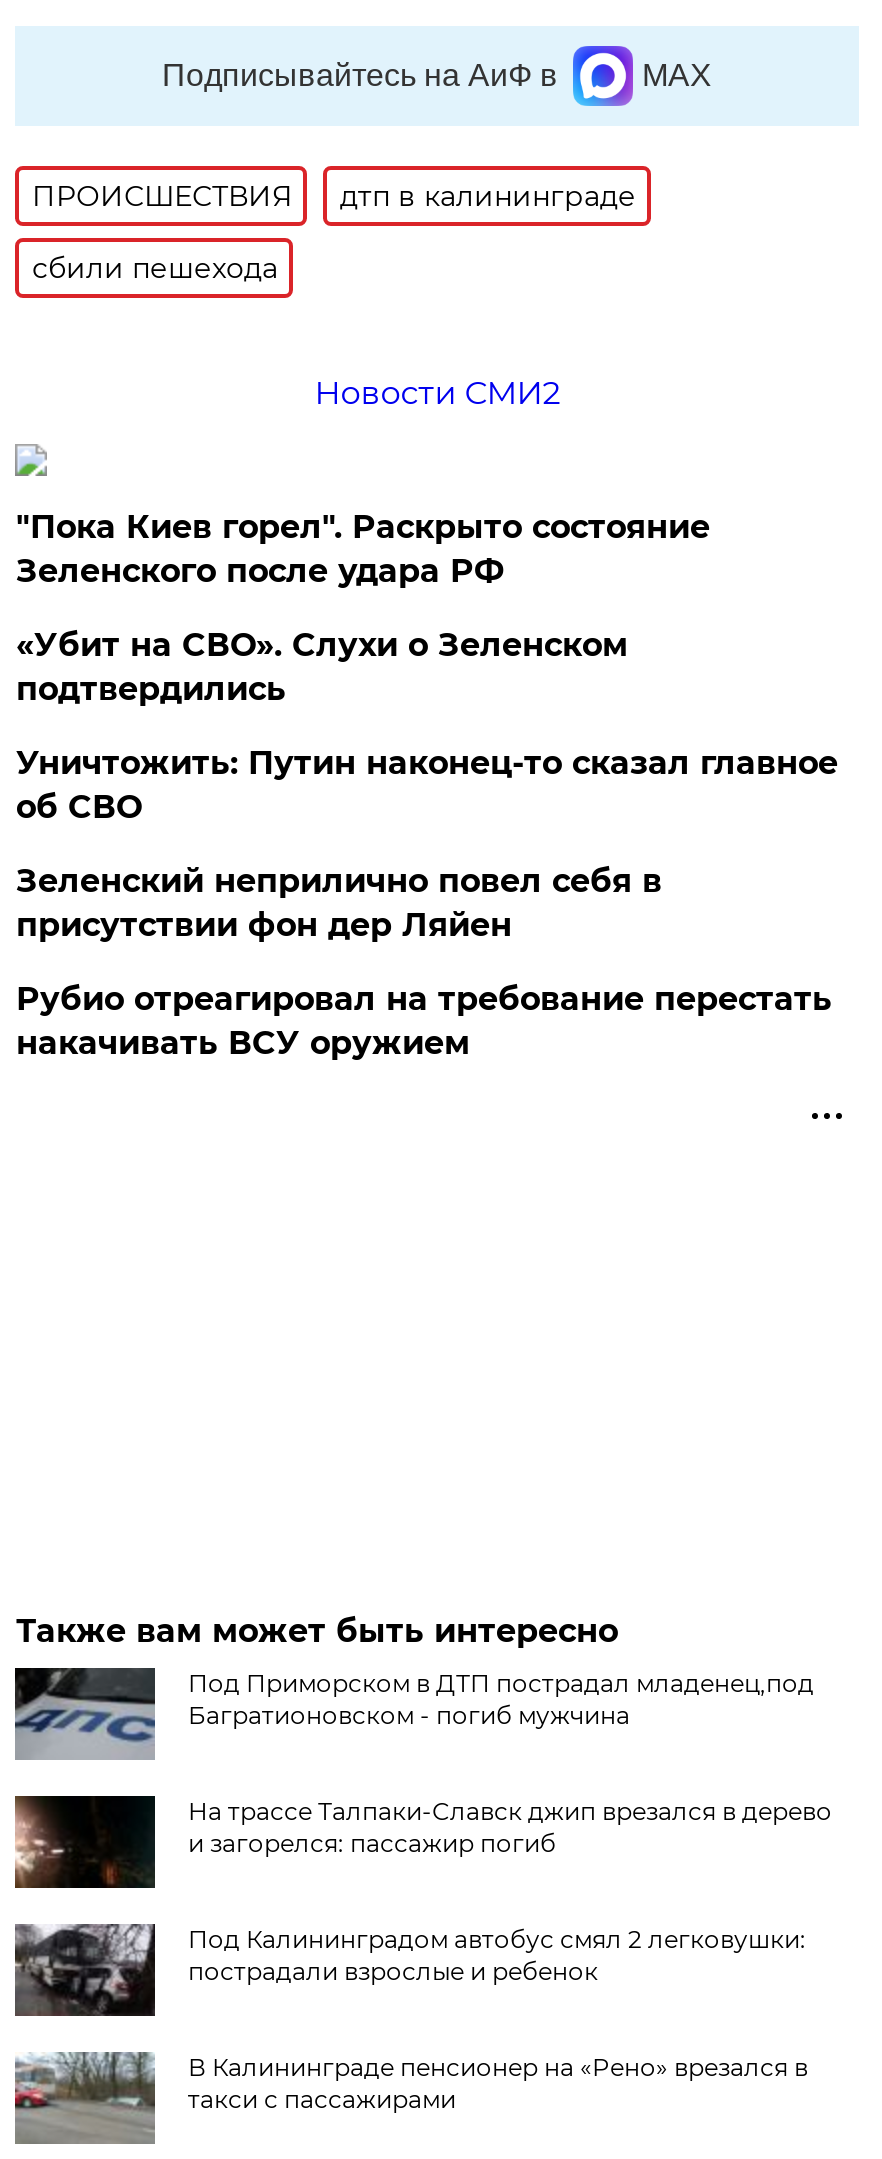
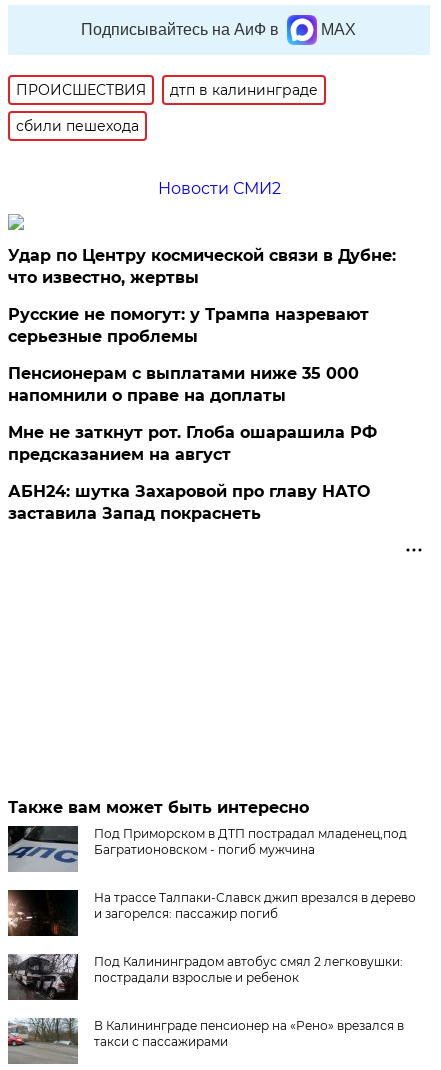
[16,508,710,590] "Пока Киев горел". Раскрыто состояние | Зеленского после удара РФ -> [8,246,396,287] Удар по Центру космической связи в Дубне: | что известно, жертвы
[16,626,628,708] «Убит на СВО». Слухи о Зеленском | подтвердились -> [8,305,369,346] Русские не помогут: у Трампа назревают | серьезные проблемы
[16,744,838,826] Уничтожить: Путин наконец-то сказал главное | об СВО -> [8,364,359,405] Пенсионерам с выплатами ниже 35 000 | напомнили о праве на доплаты
[16,862,662,944] Зеленский неприлично повел cебя в | присутствии фон дер Ляйен -> [8,423,377,464] Мне не заткнут рот. Глоба ошарашила РФ | предсказанием на август
[16,980,832,1062] Рубио отреагировал на требование перестать | накачивать ВСУ оружием -> [8,482,370,523] АБН24: шутка Захаровой про главу НАТО | заставила Запад покраснеть

